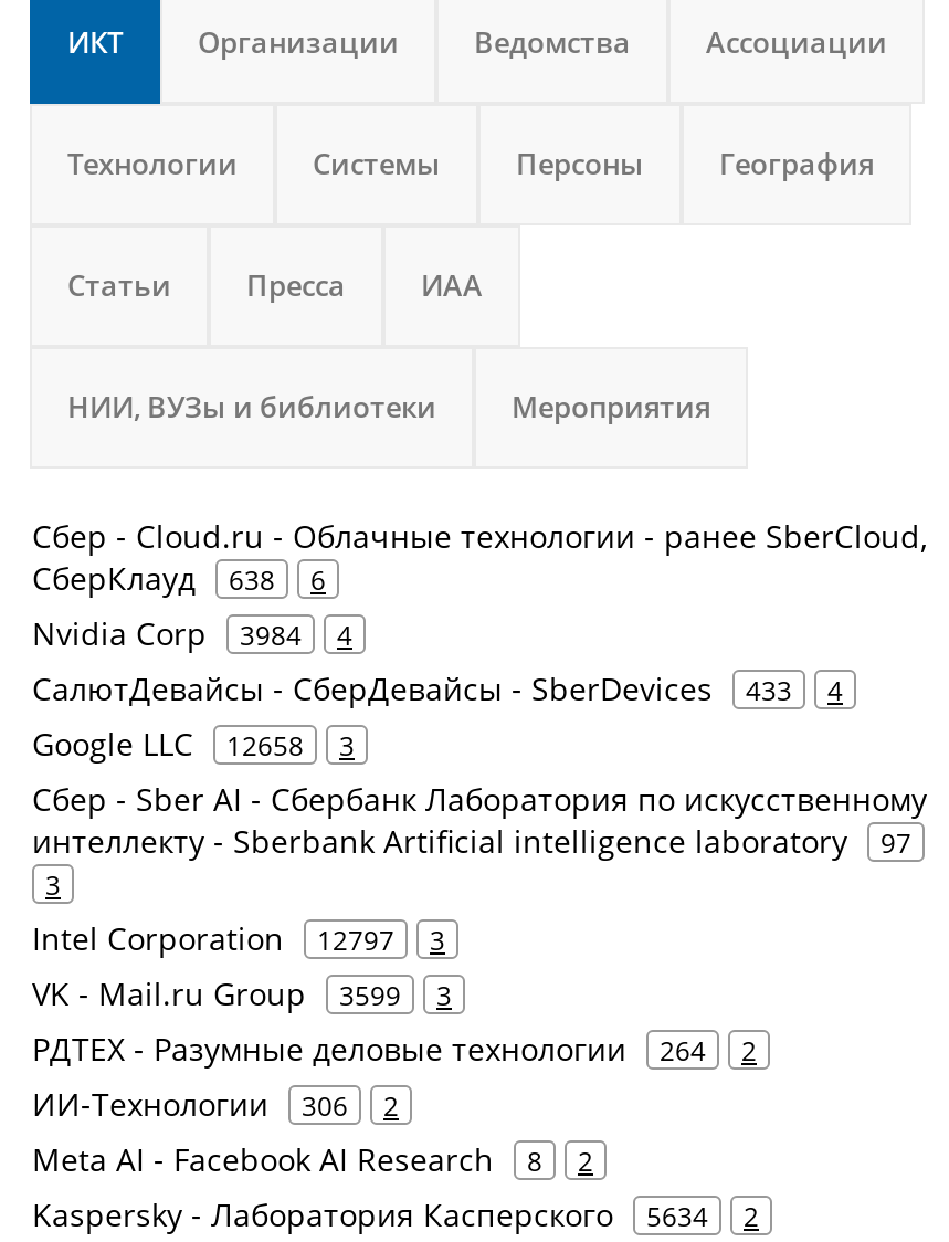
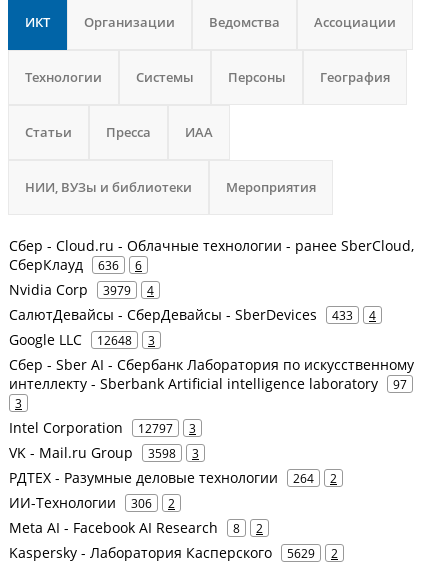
[32,557,326,599] СберКлауд 638 6 -> [9,255,142,274] СберКлауд 636 6
[32,612,352,654] Nvidia Corp 3984 4 -> [9,280,154,299] Nvidia Corp 3979 4
[32,723,355,765] Google LLC 12658 3 -> [9,330,155,349] Google LLC 12648 3
[32,972,452,1014] VK - Mail.ru Group 3599 3 -> [9,443,199,462] VK - Mail.ru Group 3598 3
[32,1193,759,1235] Kaspersky - Лаборатория Касперского 5634 2 -> [9,543,338,562] Kaspersky - Лаборатория Касперского 5629 2

